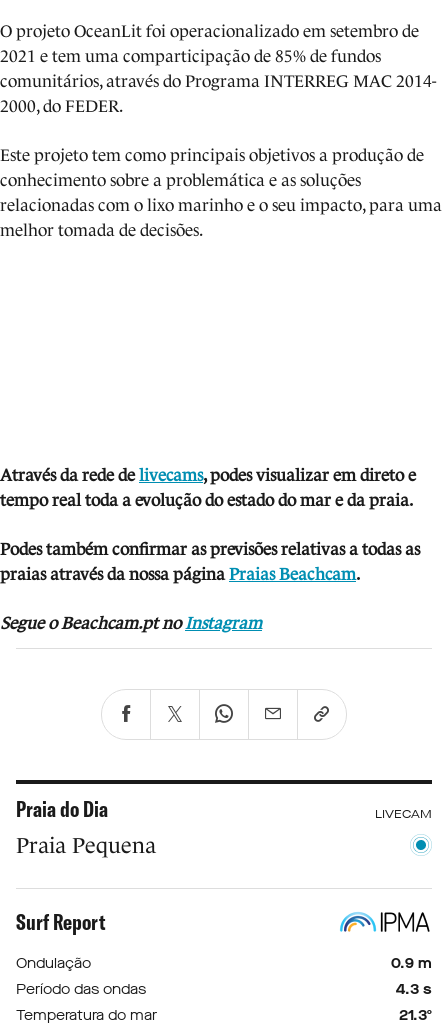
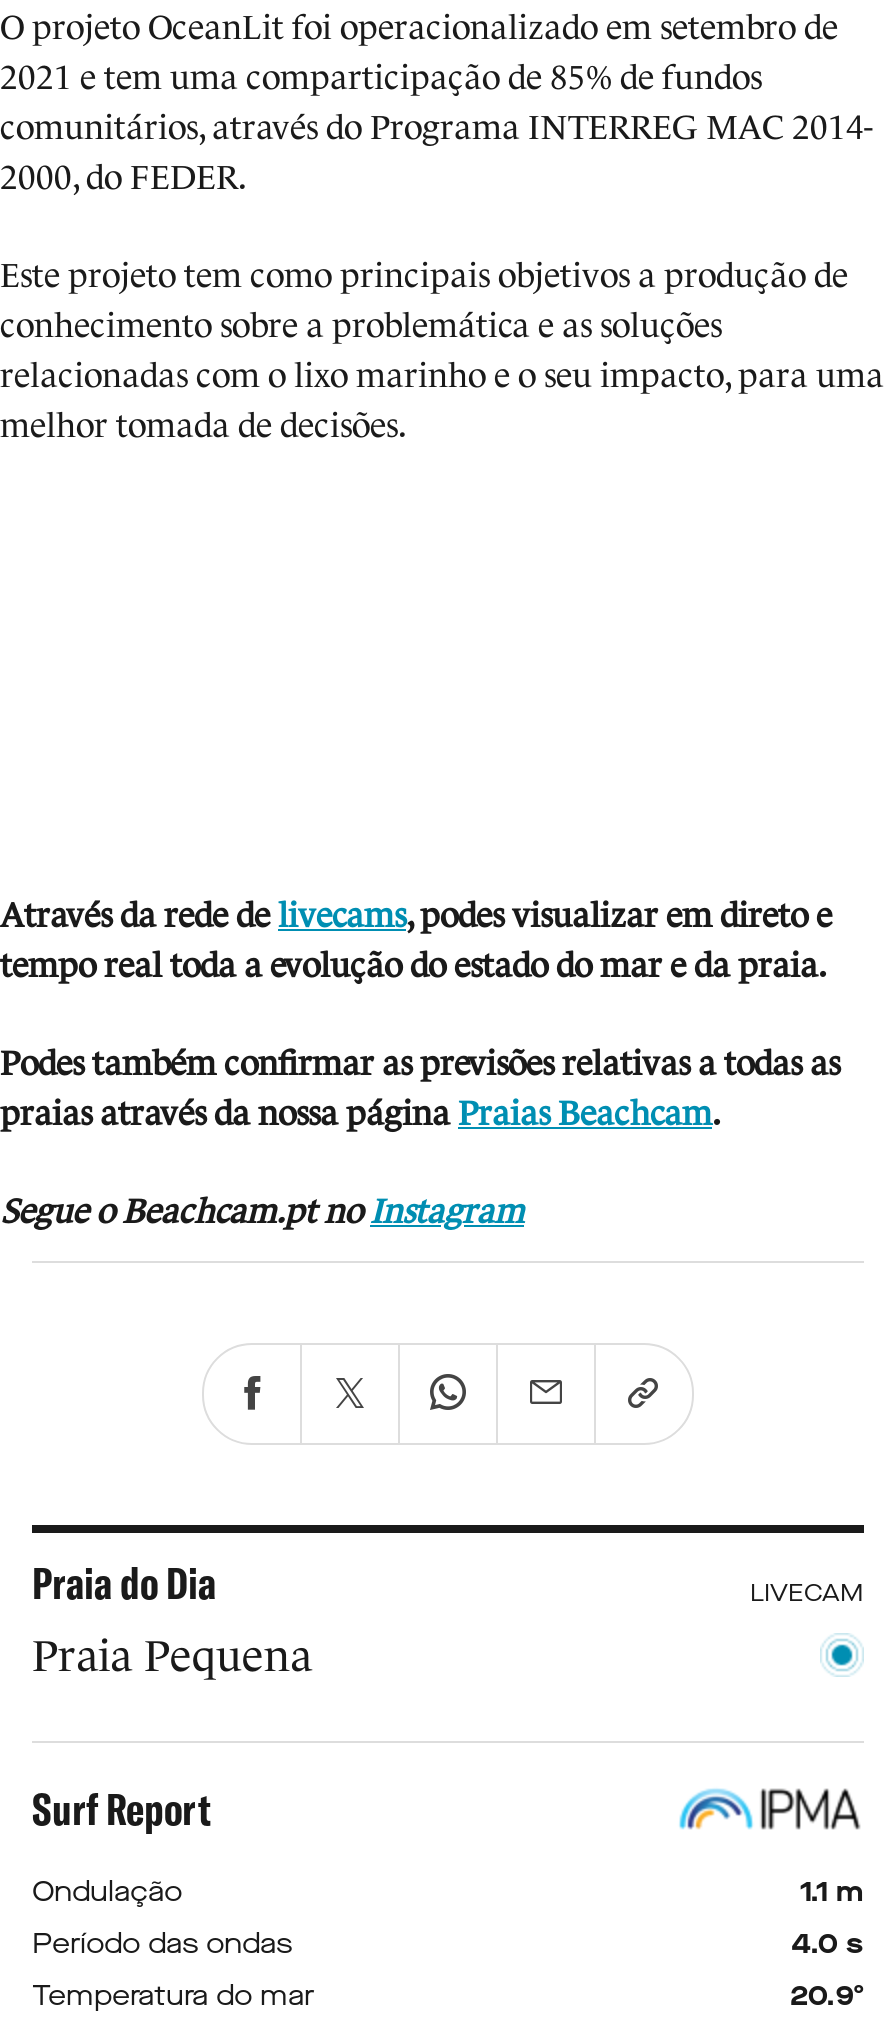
[391,954,432,973] 0.9 m -> [800,1874,864,1912] 1.1 m
[396,980,432,999] 4.3 s -> [792,1926,864,1964] 4.0 s
[399,1006,432,1025] 21.3º -> [790,1978,864,2016] 20.9º

